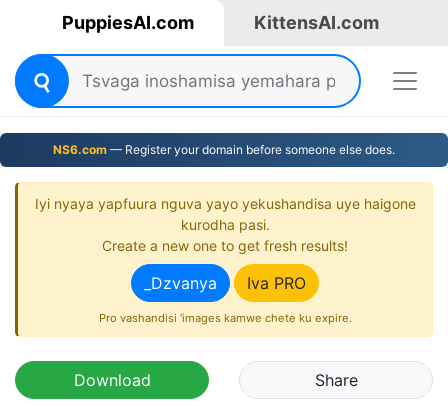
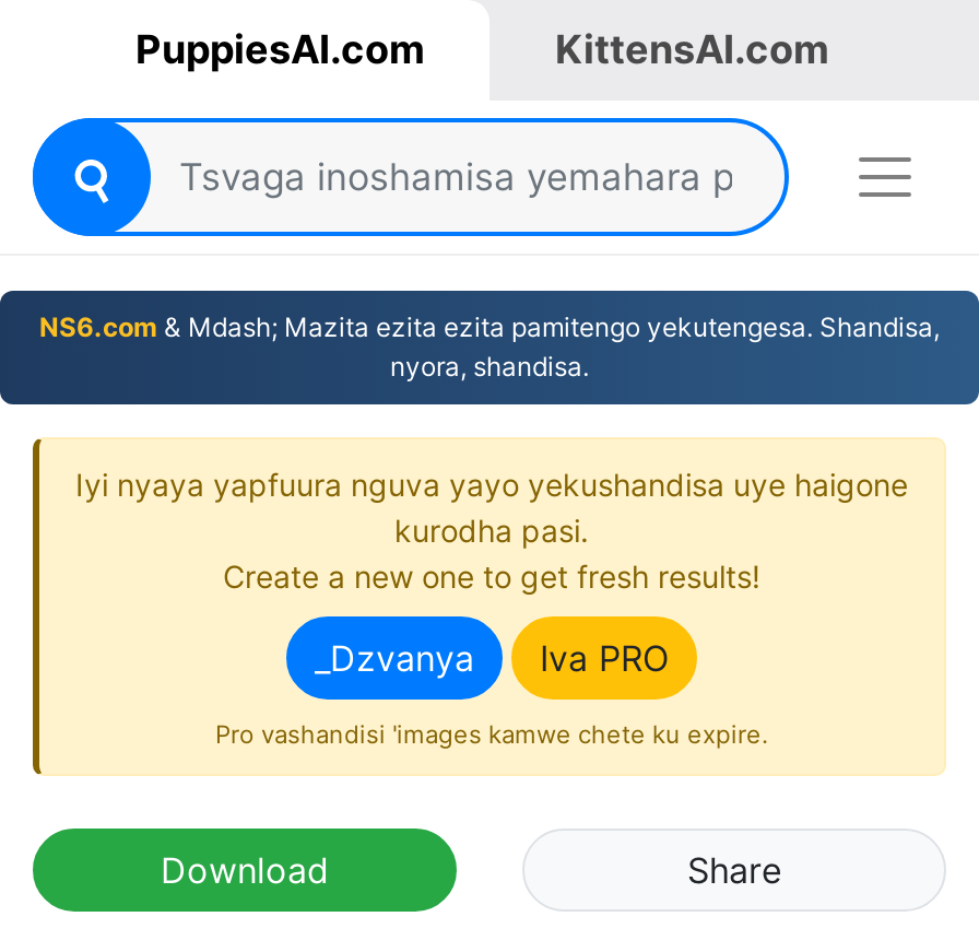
[53,142,395,157] NS6.com — Register your domain before someone else does. -> [39,310,940,383] NS6.com & Mdash; Mazita ezita ezita pamitengo yekutengesa. Shandisa, | nyora, shandisa.

